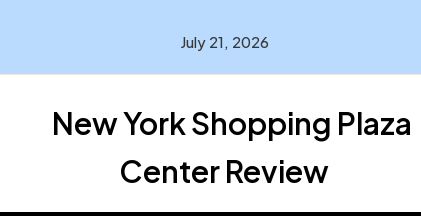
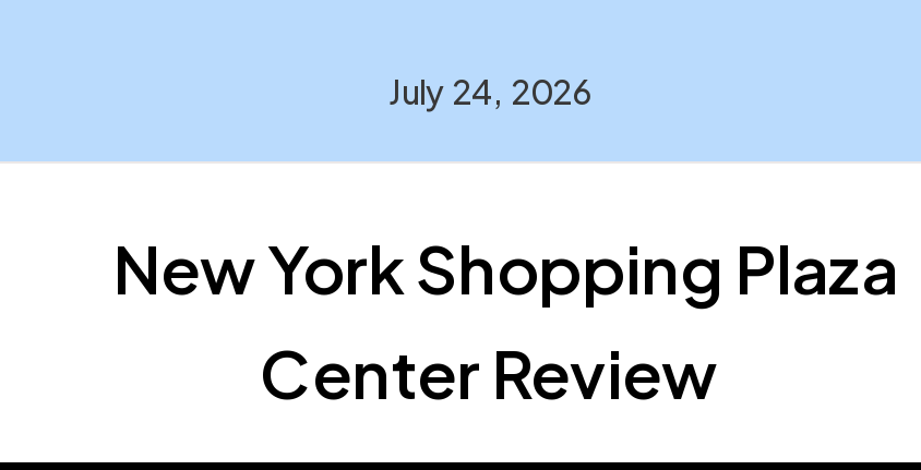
[180,32,269,51] July 21, 2026 -> [388,70,591,111] July 24, 2026

